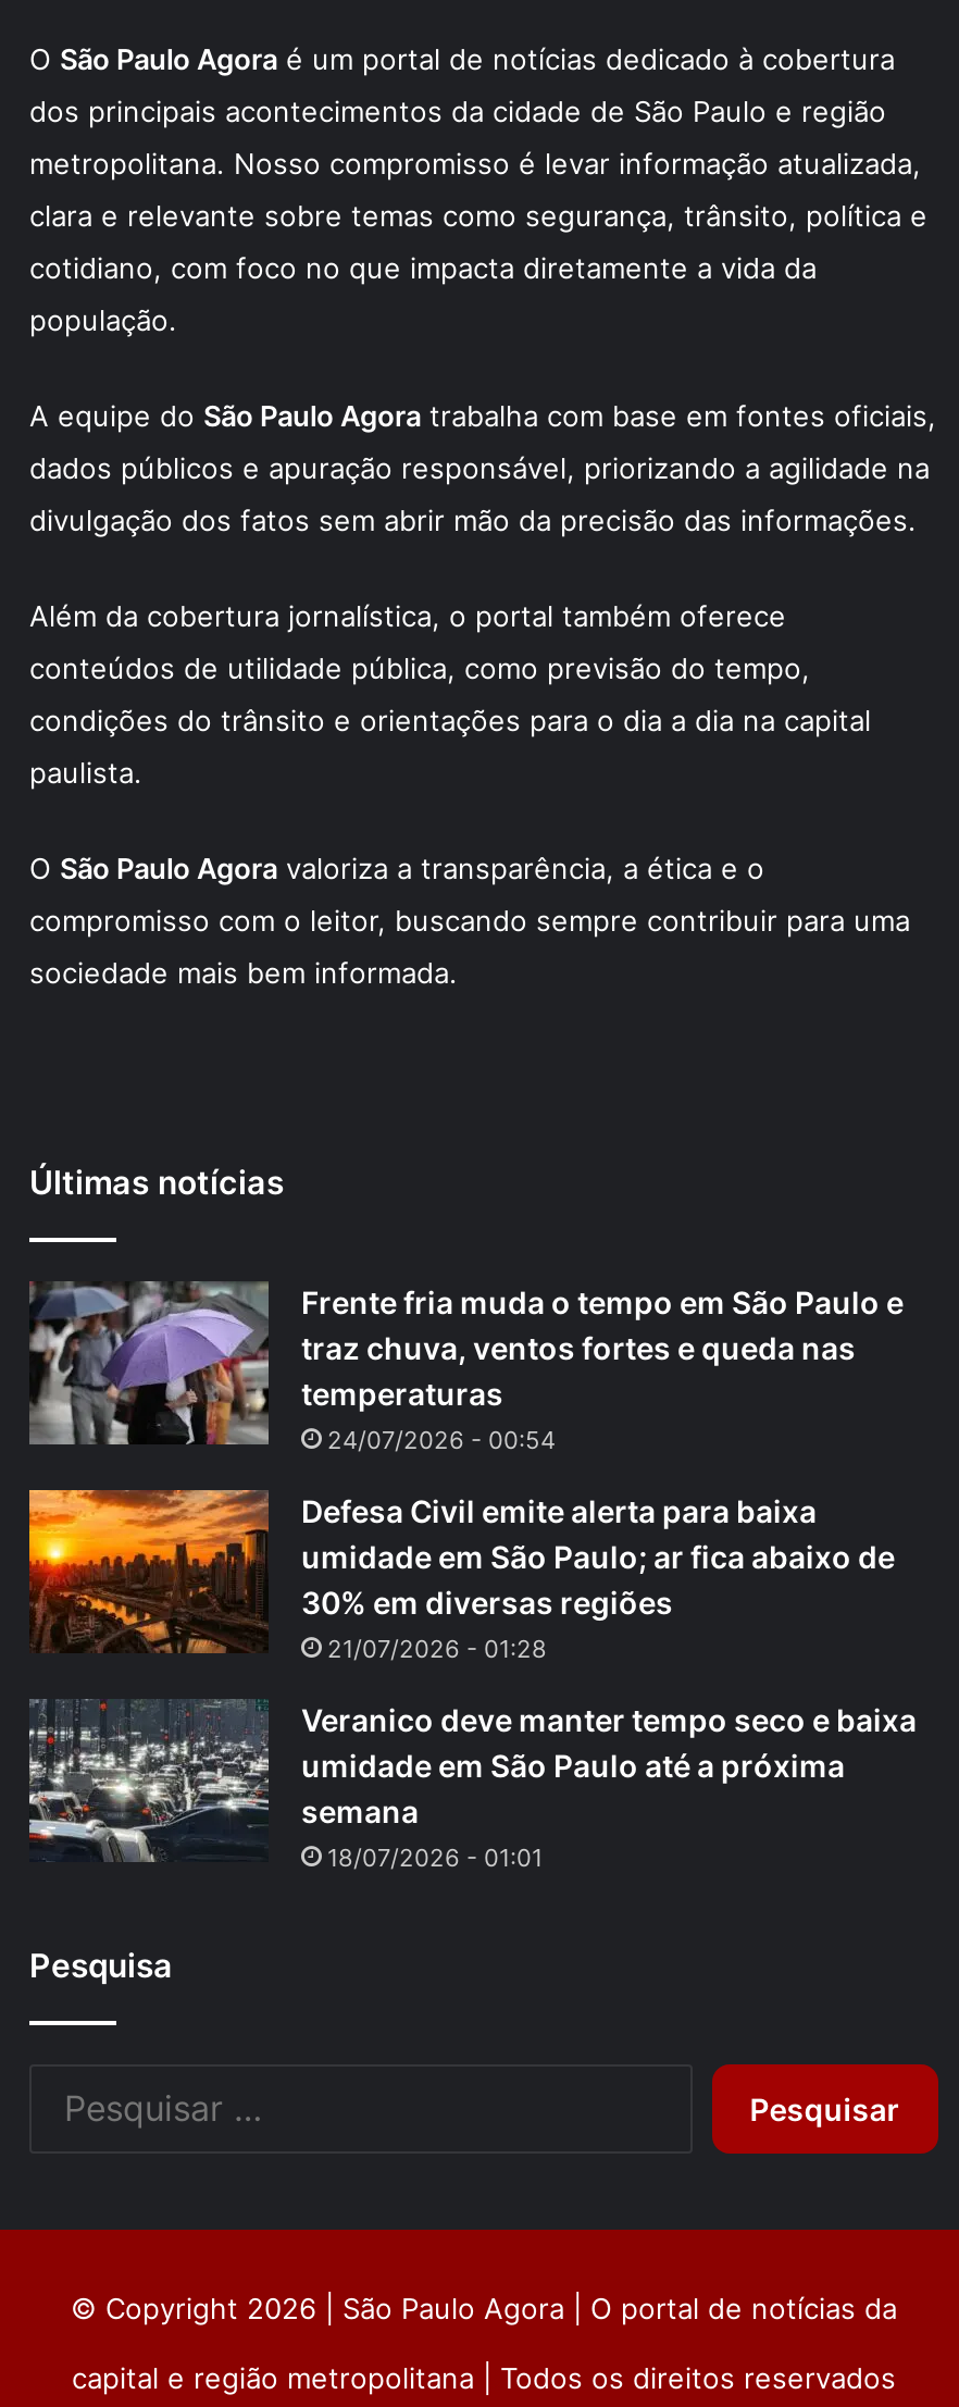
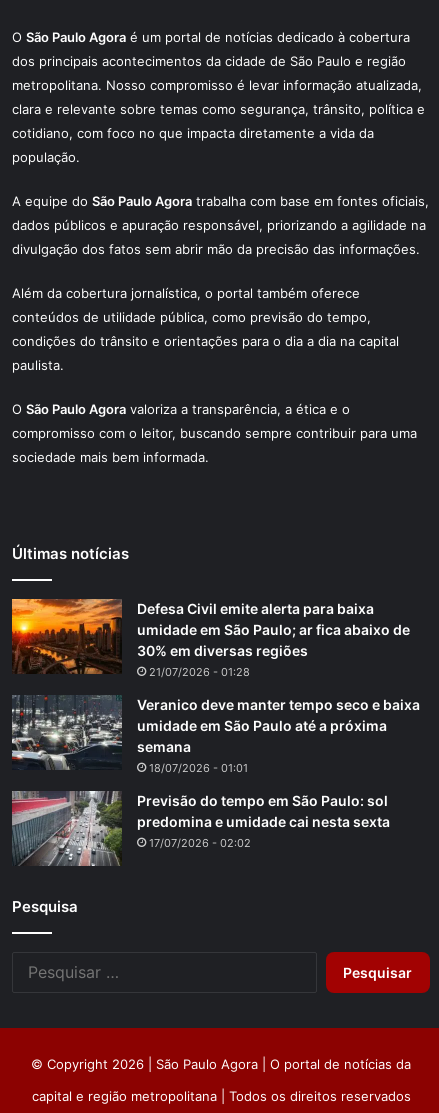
[27,1279,904,1456] [image] | Frente fria muda o tempo em São Paulo e | traz chuva, ventos fortes e queda nas | temperaturas | 24/07/2026 - 00:54 -> none
moved [25,1486,917,1874] -> [10,597,420,775]: [image] | Defesa Civil emite alerta para baixa | umidade em São Paulo; ar fica abaixo de | ... | semana | 18/07/2026 - 01:01
none -> [11,790,390,867] [image] | Previsão do tempo em São Paulo: sol | predomina e umidade cai nesta sexta | 17/07/2026 - 02:02

